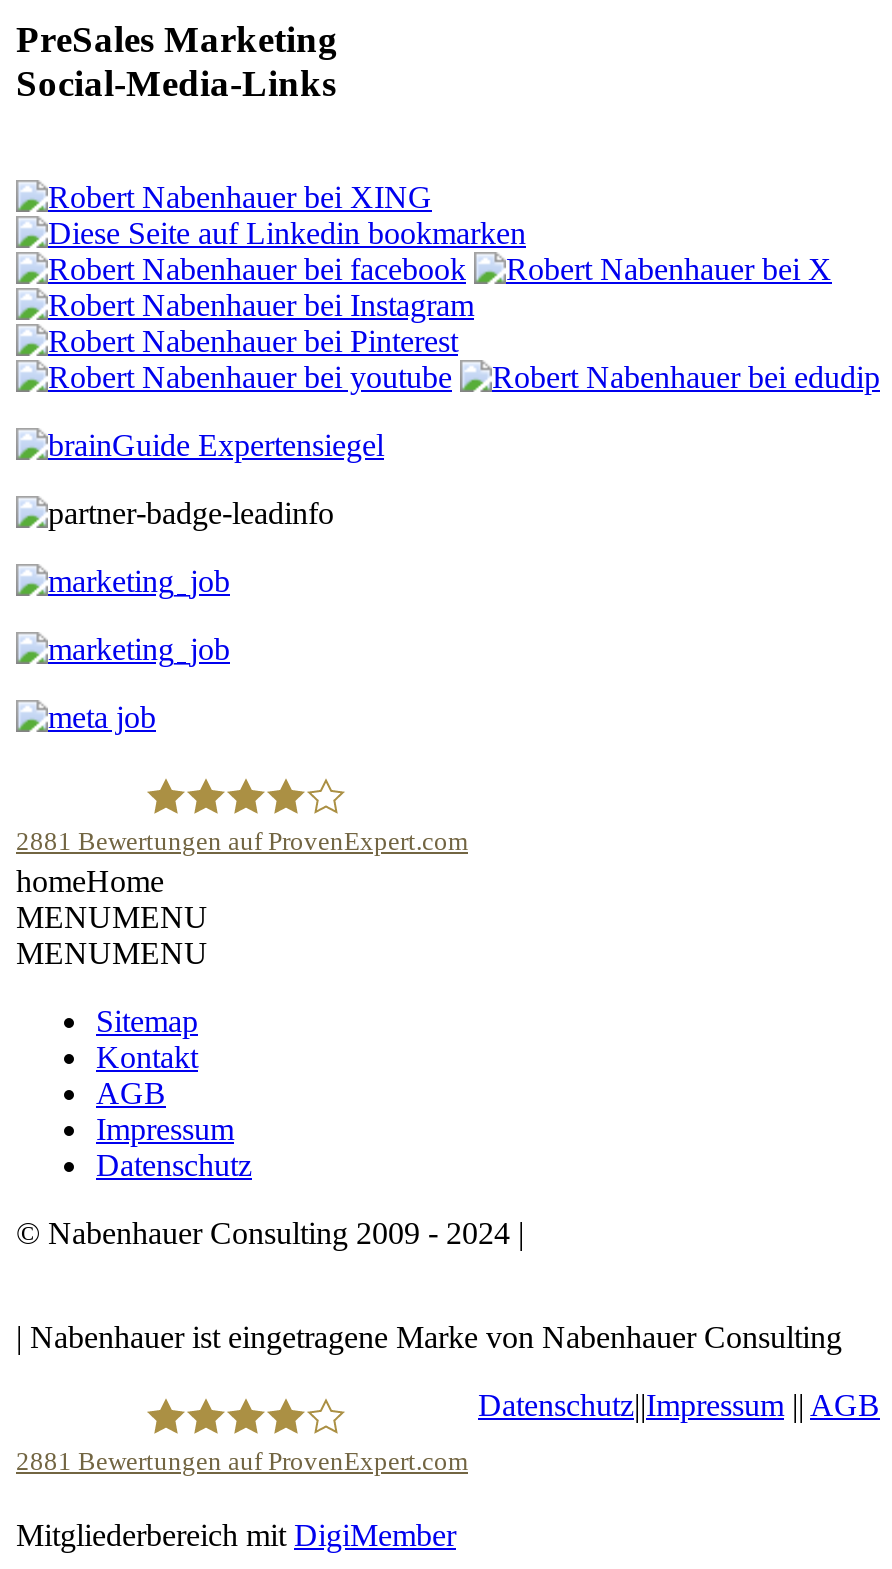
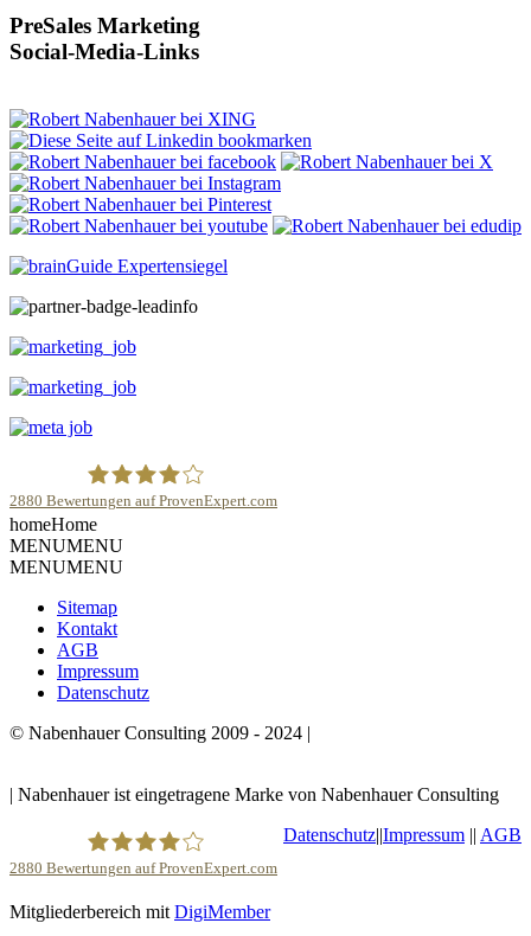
[16,827,468,855] 2881 Bewertungen auf ProvenExpert.com -> [9,492,277,509] 2880 Bewertungen auf ProvenExpert.com
[16,1448,468,1476] 2881 Bewertungen auf ProvenExpert.com -> [9,860,277,877] 2880 Bewertungen auf ProvenExpert.com

